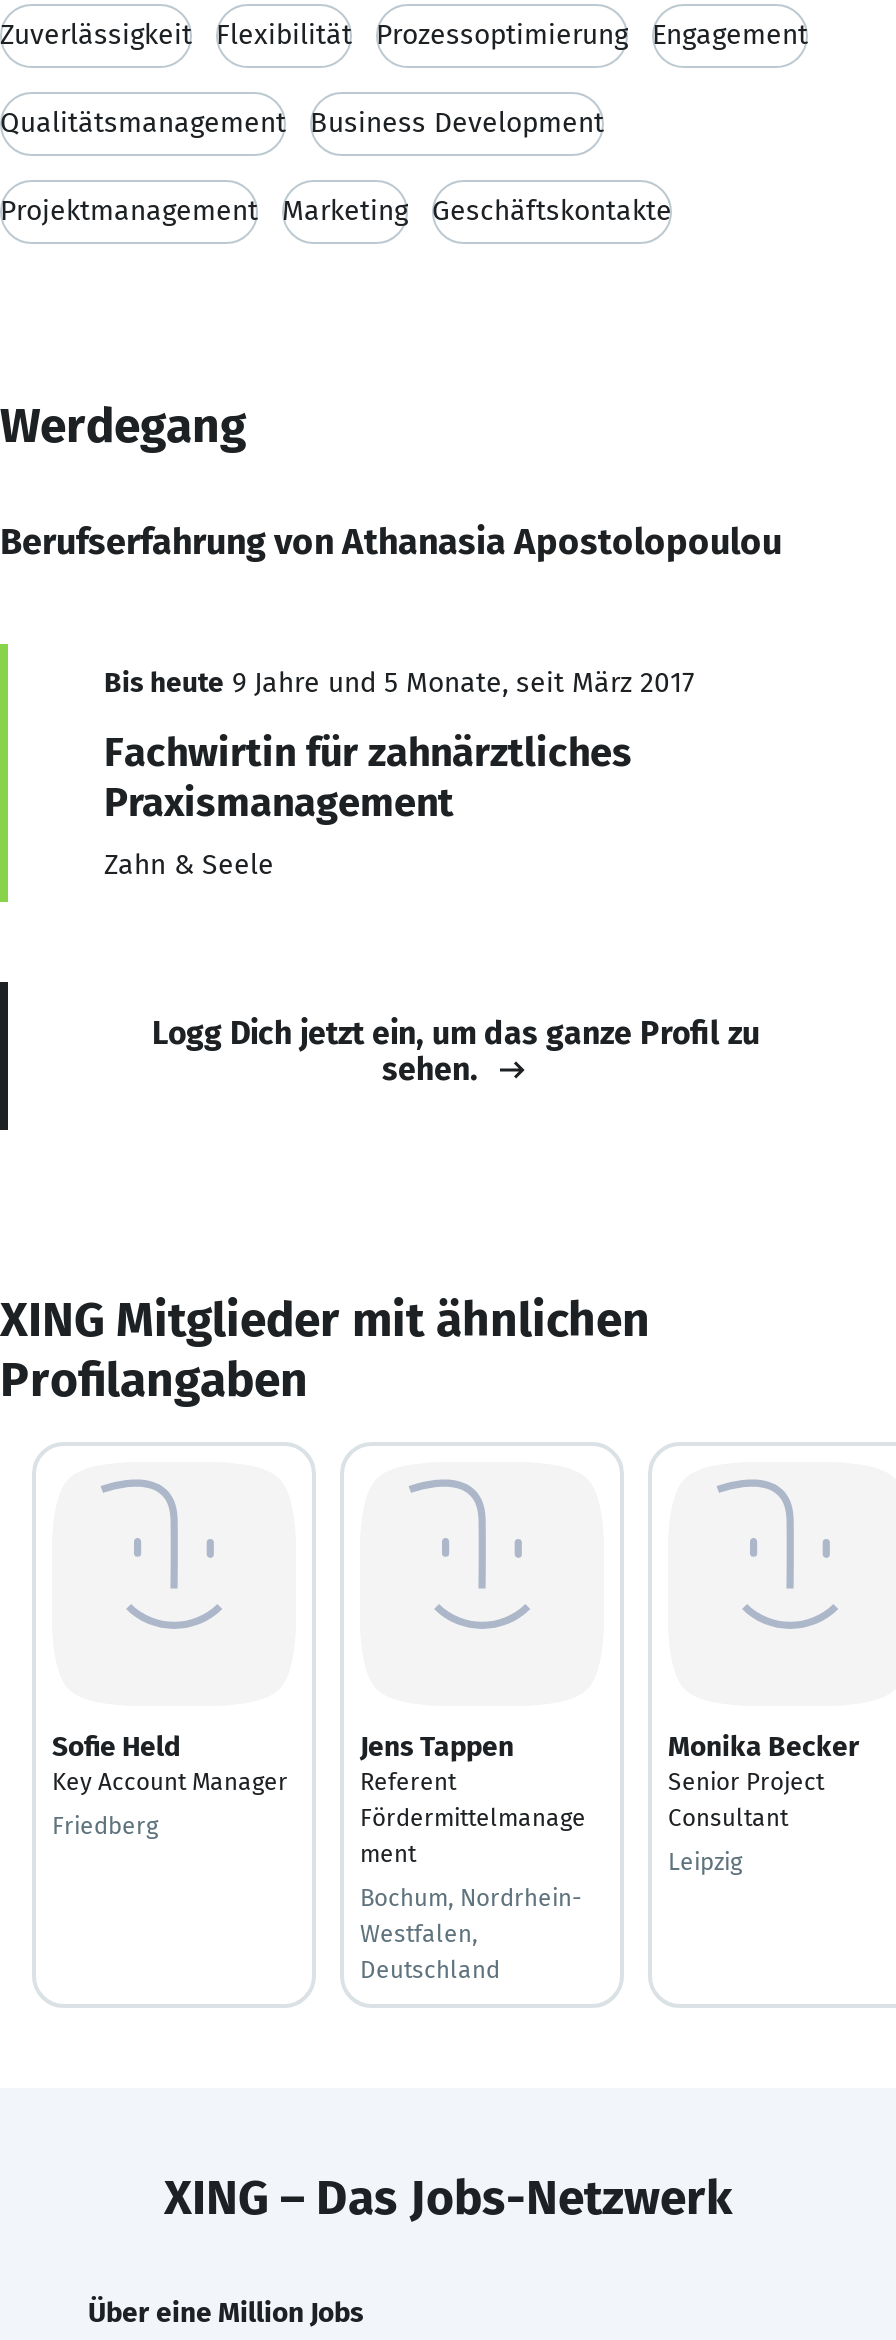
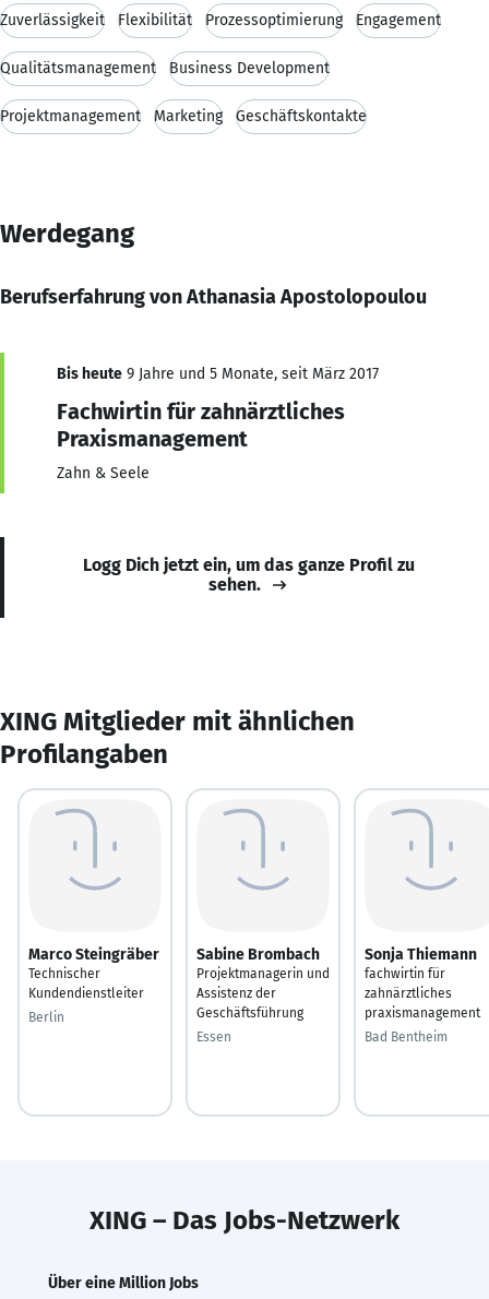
[52,1729,288,1795] Sofie Held | Key Account Manager -> [28,945,159,1000] Marco Steingräber | Technischer | Kundendienstleiter
[360,1729,586,1867] Jens Tappen | Referent | Fördermittelmanage | ment -> [196,945,330,1020] Sabine Brombach | Projektmanagerin und | Assistenz der | Geschäftsführung
[668,1729,860,1831] Monika Becker | Senior Project | Consultant -> [365,945,480,1020] Sonja Thiemann | fachwirtin für | zahnärztliches | praxismanagement
[52,1811,158,1839] Friedberg -> [28,1009,64,1024] Berlin
[668,1847,742,1875] Leipzig -> [365,1029,448,1044] Bad Bentheim
[360,1883,582,1983] Bochum, Nordrhein- | Westfalen, | Deutschland -> [196,1029,231,1044] Essen

